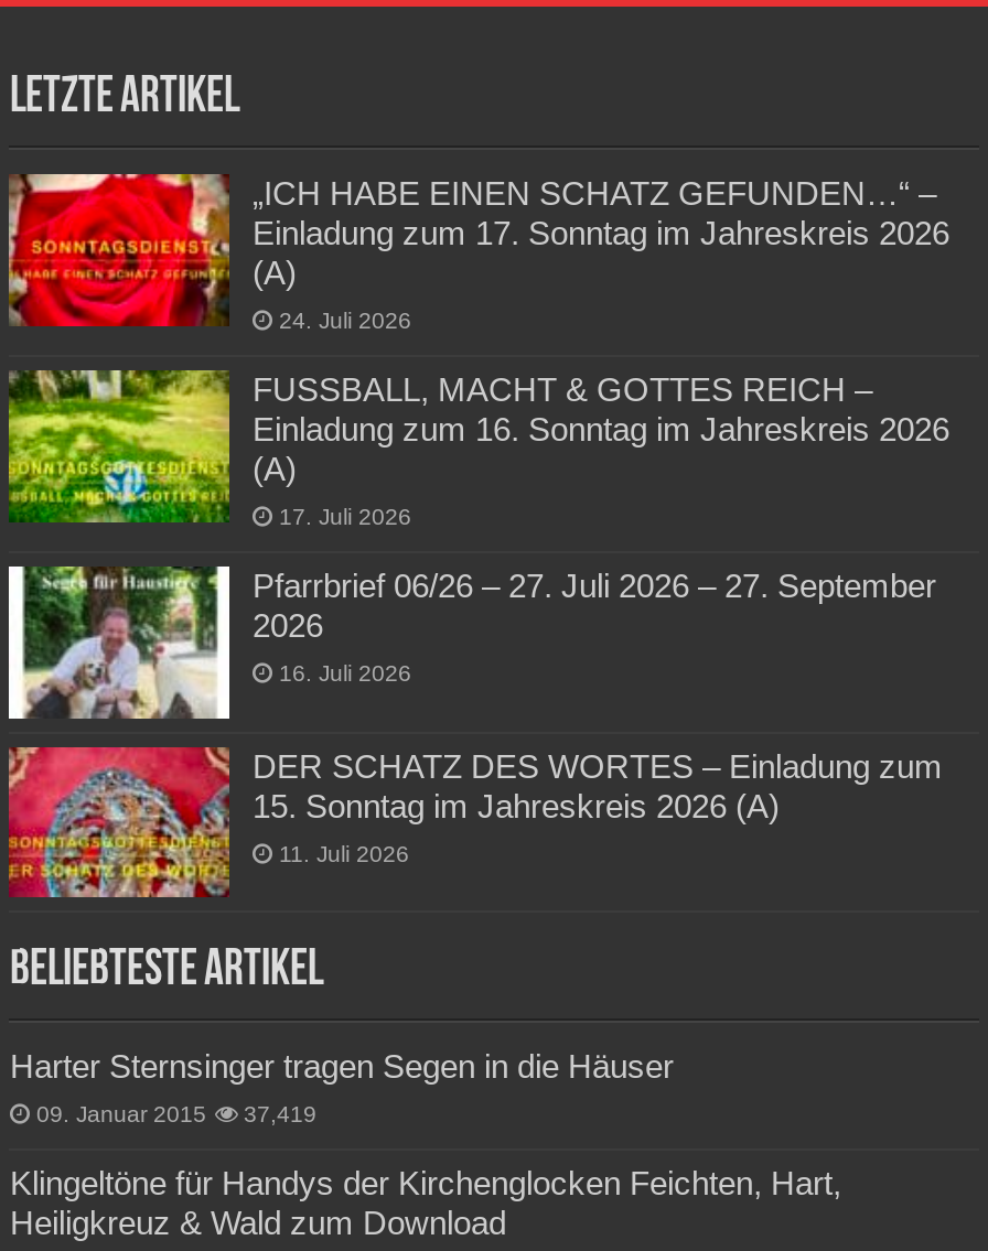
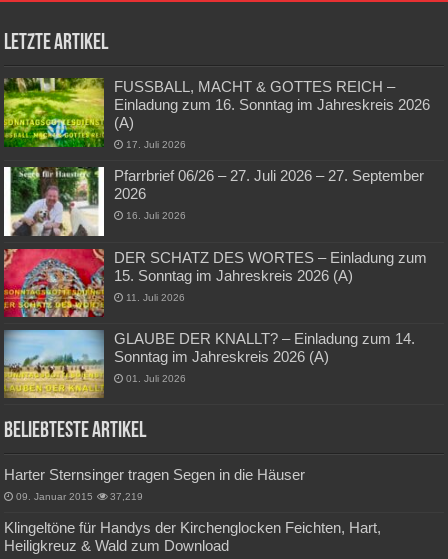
[7,172,949,334] [image] | „ICH HABE EINEN SCHATZ GEFUNDEN…“ – | Einladung zum 17. Sonntag im Jahreskreis 2026 | (A) | 24. Juli 2026 -> none
moved [0,366,949,866] -> [0,76,430,303]: [image] | FUSSBALL, MACHT & GOTTES REICH – | Einladung zum 16. Sonntag im Jahreskreis 2026 | ... | 15. Sonntag im Jahreskreis 2026 (A) | 11. Juli 2026
none -> [3,329,415,399] [image] | GLAUBE DER KNALLT? – Einladung zum 14. | Sonntag im Jahreskreis 2026 (A) | 01. Juli 2026
[36,1102,316,1126] 09. Januar 2015 37,419 -> [16,491,143,502] 09. Januar 2015 37,219

